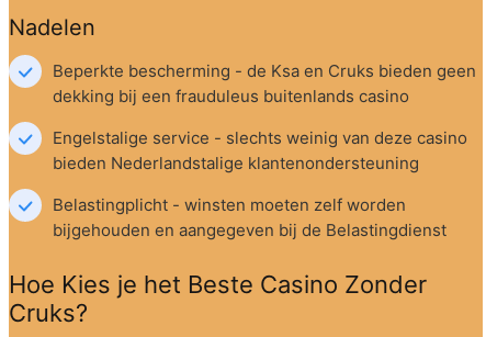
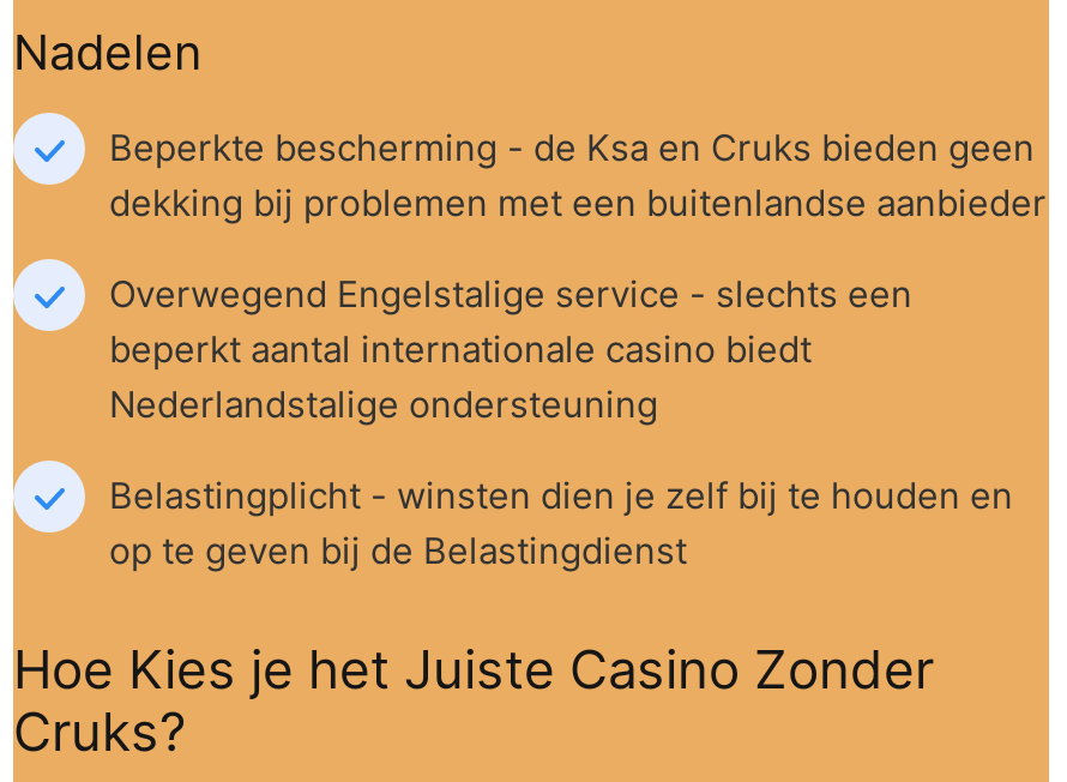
[53,86,409,106] dekking bij een frauduleus buitenlands casino -> [109,180,1047,225] dekking bij problemen met een buitenlandse aanbieder
[53,127,467,173] Engelstalige service - slechts weinig van deze casino | bieden Nederlandstalige klantenondersteuning -> [109,271,912,427] Overwegend Engelstalige service - slechts een | beperkt aantal internationale casino biedt | Nederlandstalige ondersteuning
[53,194,447,240] Belastingplicht - winsten moeten zelf worden | bijgehouden en aangegeven bij de Belastingdienst -> [109,473,1013,573] Belastingplicht - winsten dien je zelf bij te houden en | op te geven bij de Belastingdienst
[9,270,427,299] Hoe Kies je het Beste Casino Zonder -> [13,638,934,700] Hoe Kies je het Juiste Casino Zonder

